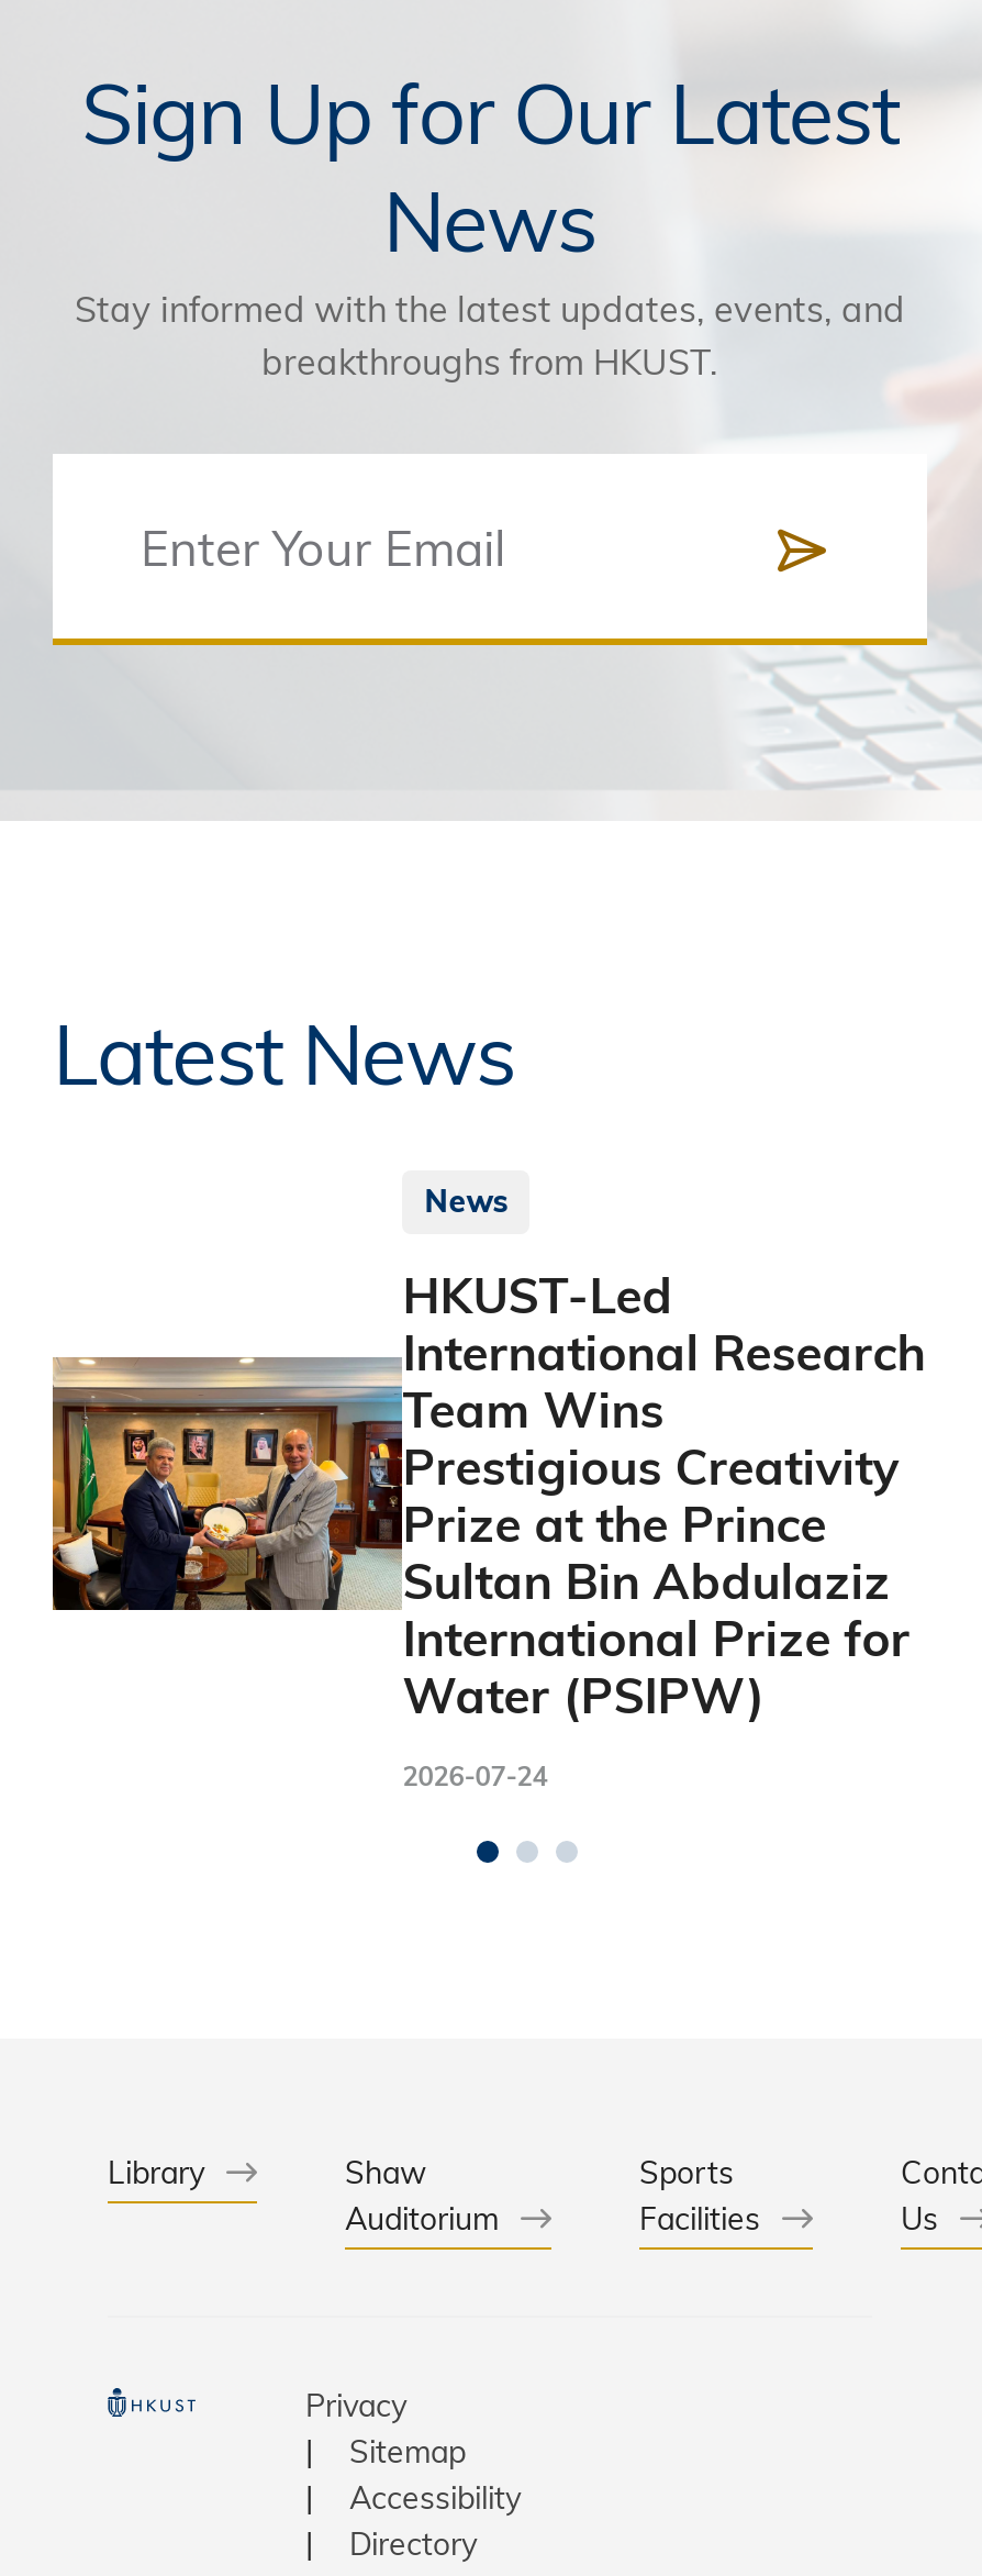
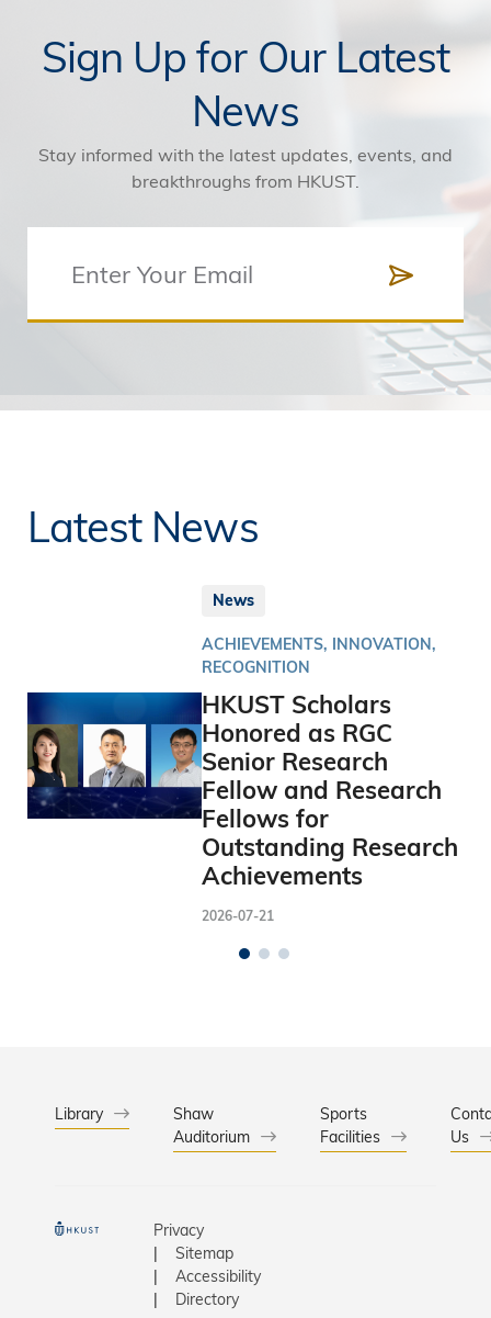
[51,1265,925,1726] [image] | HKUST-Led | International Research | Team Wins | Prestigious Creativity | Prize at the Prince | Sultan Bin Abdulaziz | International Prize for | Water (PSIPW) -> [26,634,458,891] [image] | ACHIEVEMENTS, INNOVATION, | RECOGNITION | HKUST Scholars | Honored as RGC | Senior Research | Fellow and Research | Fellows for | Outstanding Research | Achievements
[402,1759,547,1792] 2026-07-24 -> [202,908,274,924] 2026-07-21

